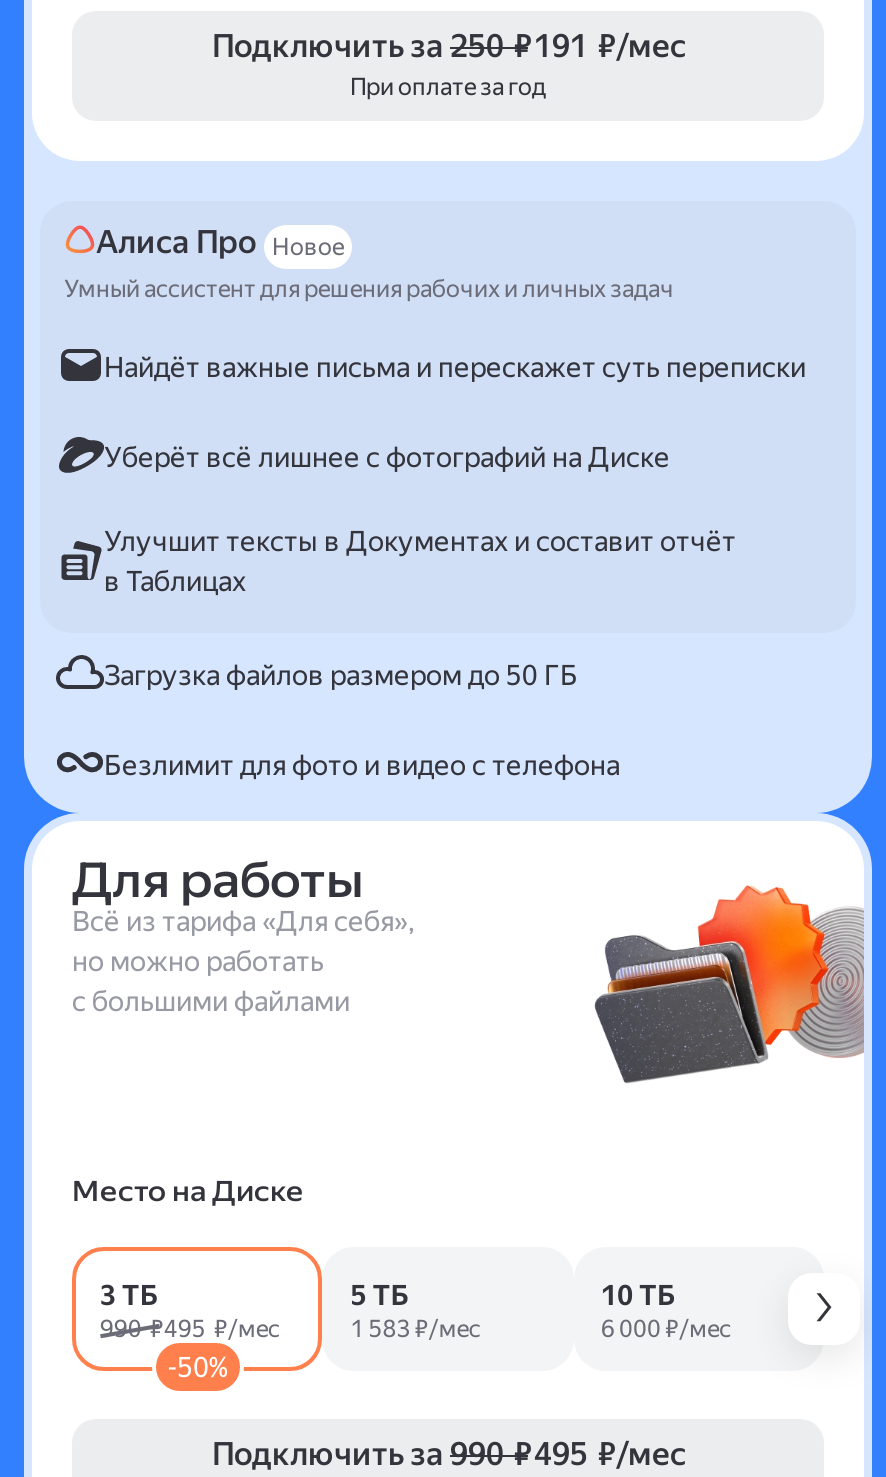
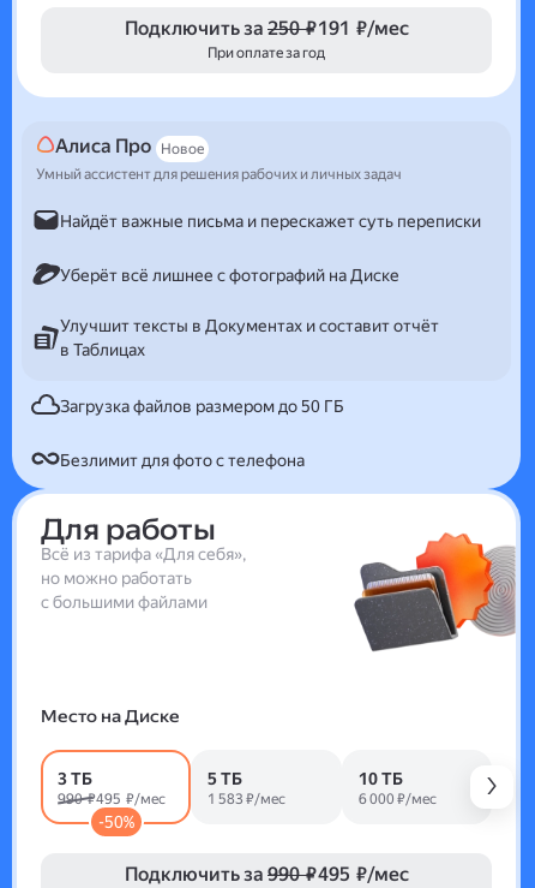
[104,748,620,780] Безлимит для фото и видео с телефона -> [60,450,305,469] Безлимит для фото с телефона

